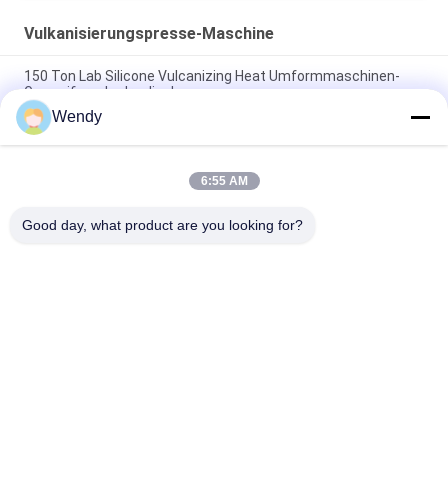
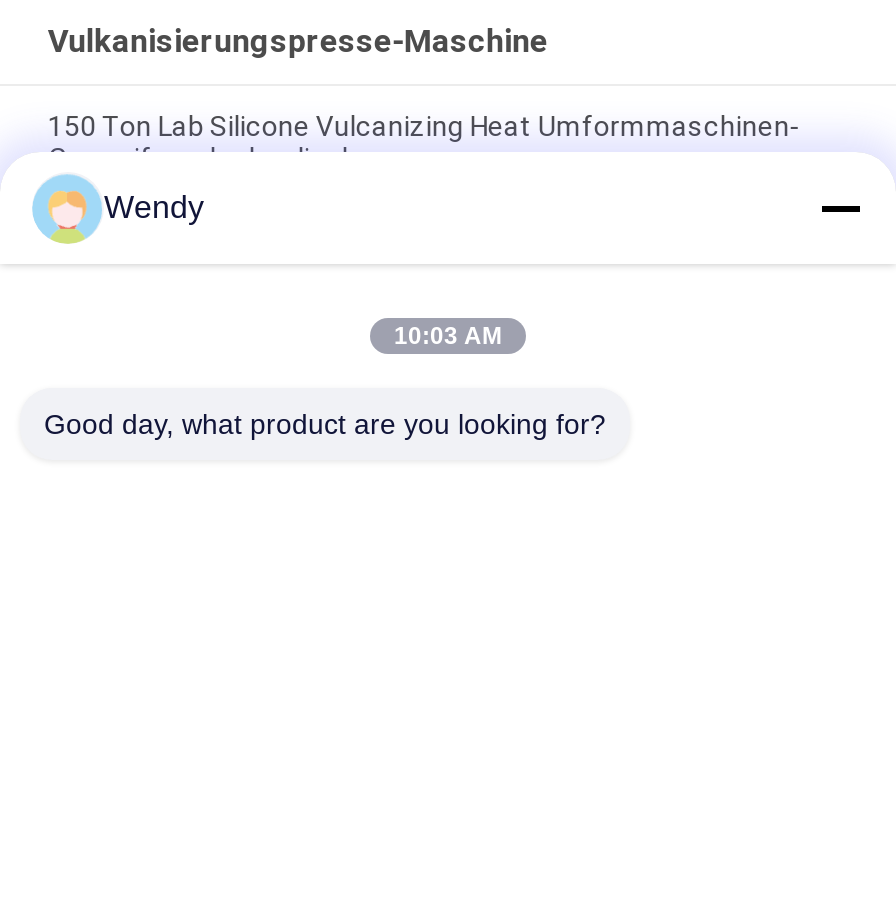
[200,174,247,188] 6:55 AM -> [394,322,502,350] 10:03 AM

